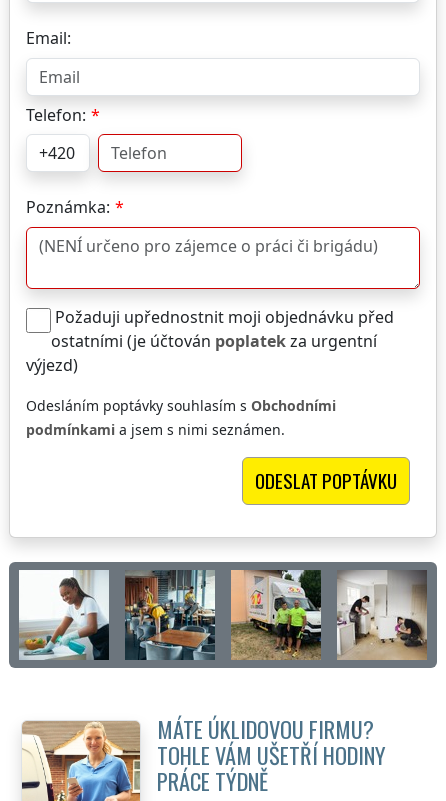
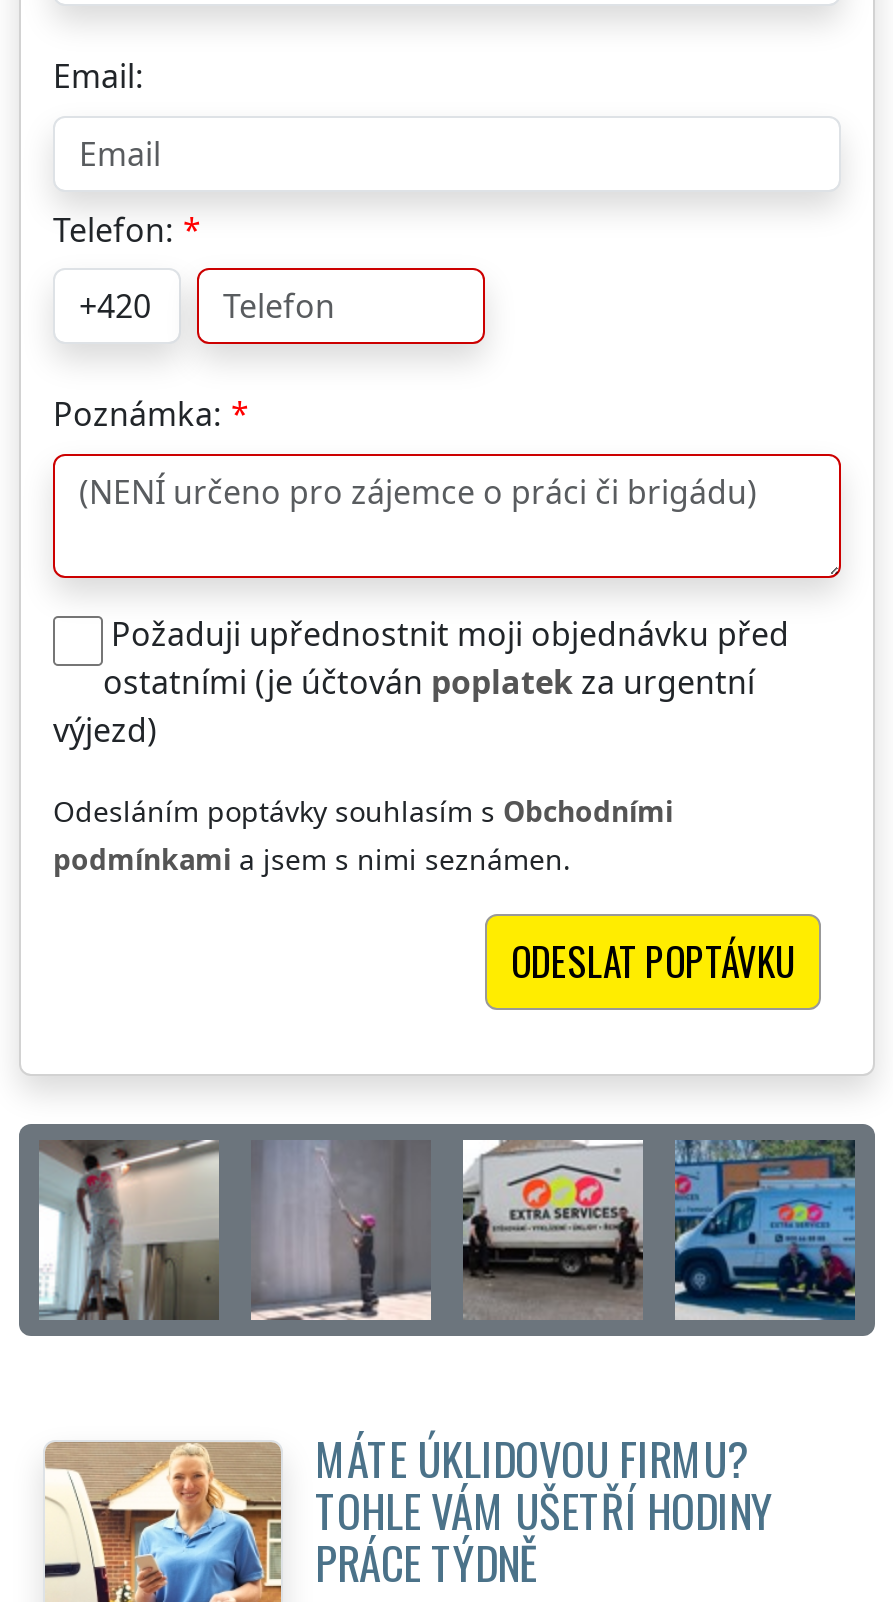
[18,569,110,661] [image] -> [37,1140,219,1320] [image]
[125,570,216,661] [image] -> [249,1140,433,1322] [image]
[230,569,322,660] [image] -> [461,1138,645,1318] [image]
[336,570,427,660] [image] -> [673,1140,857,1320] [image]

